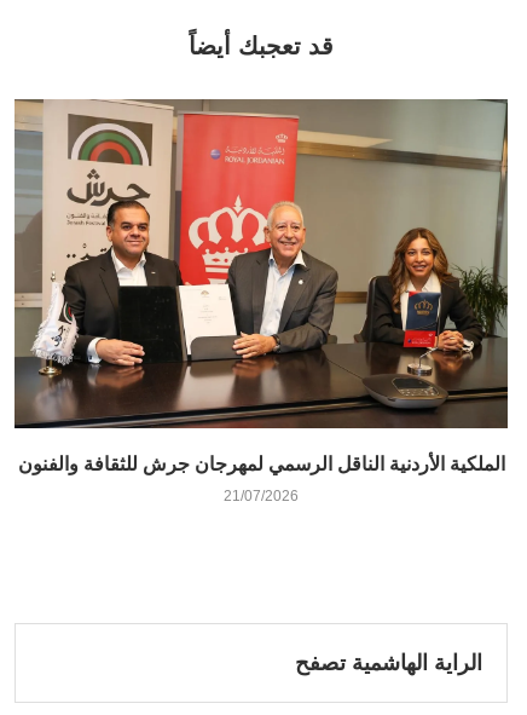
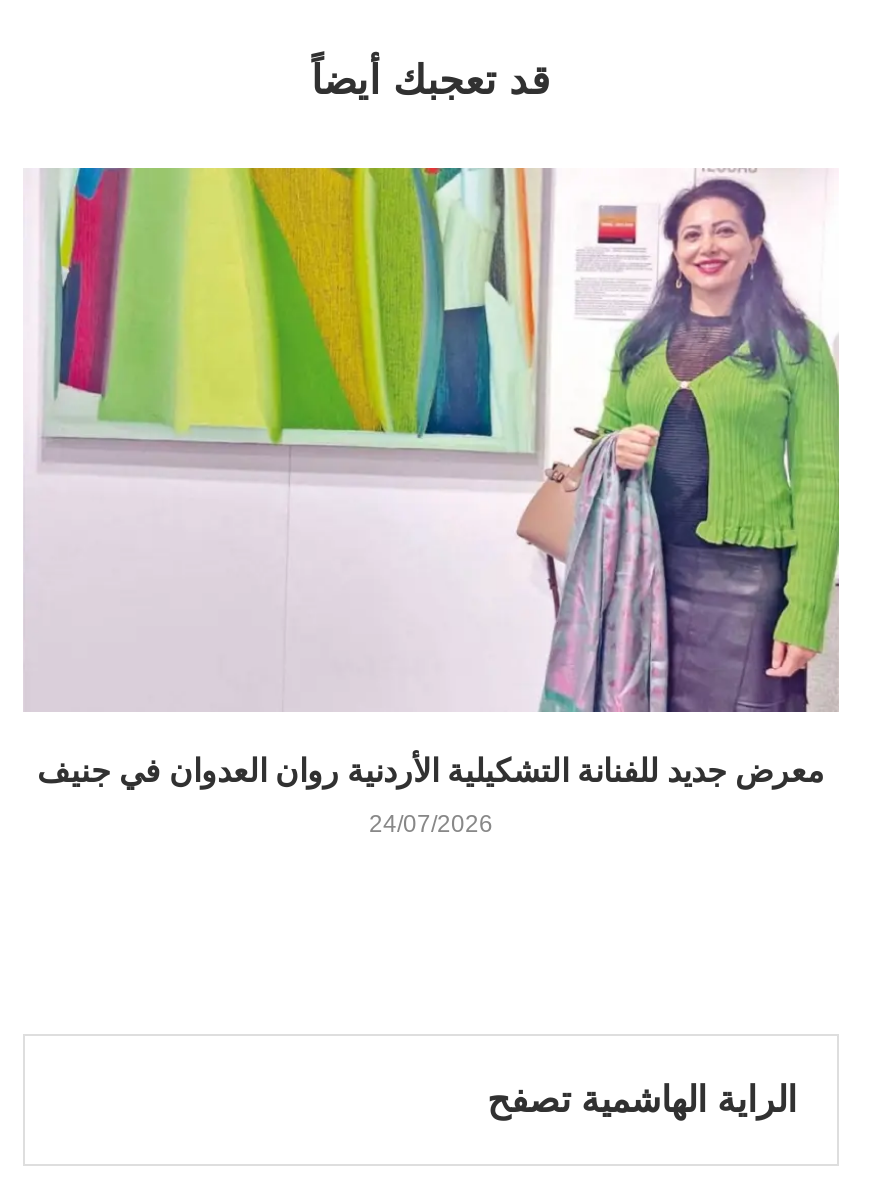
[13,98,509,474] [image] | الملكية الأردنية الناقل الرسمي لمهرجان جرش للثقافة والفنون -> [23,166,841,787] [image] | معرض جديد للفنانة التشكيلية الأردنية روان العدوان في جنيف
[224,487,299,504] 21/07/2026 -> [369,809,493,837] 24/07/2026

